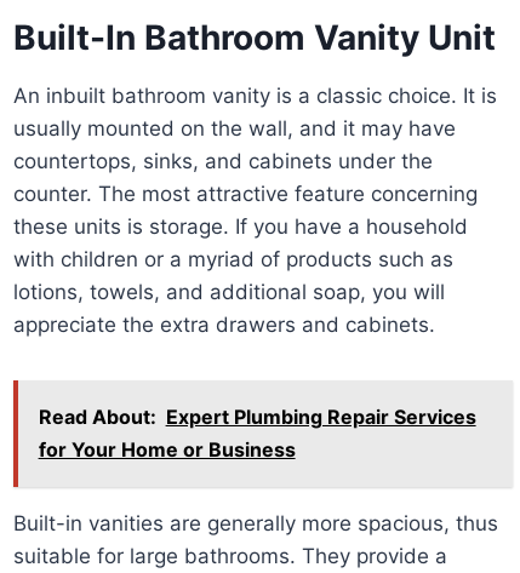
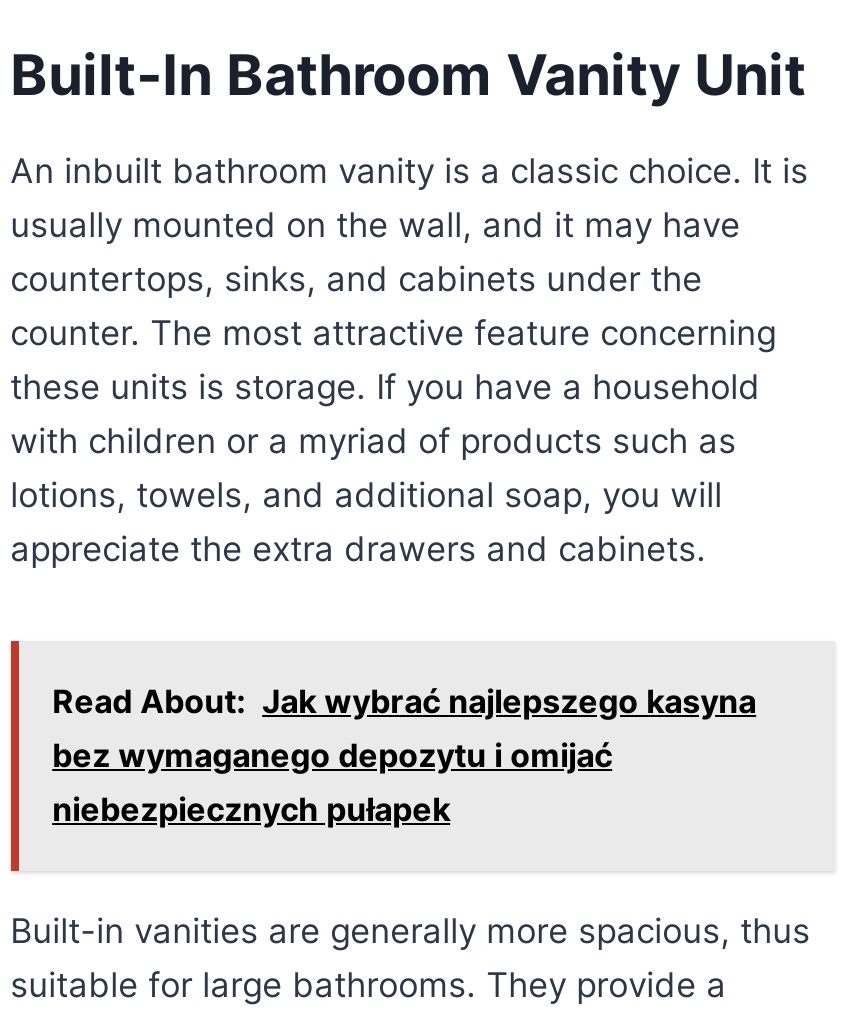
[38,404,476,461] Read About: Expert Plumbing Repair Services | for Your Home or Business -> [52,681,756,829] Read About: Jak wybrać najlepszego kasyna | bez wymaganego depozytu i omijać | niebezpiecznych pułapek

